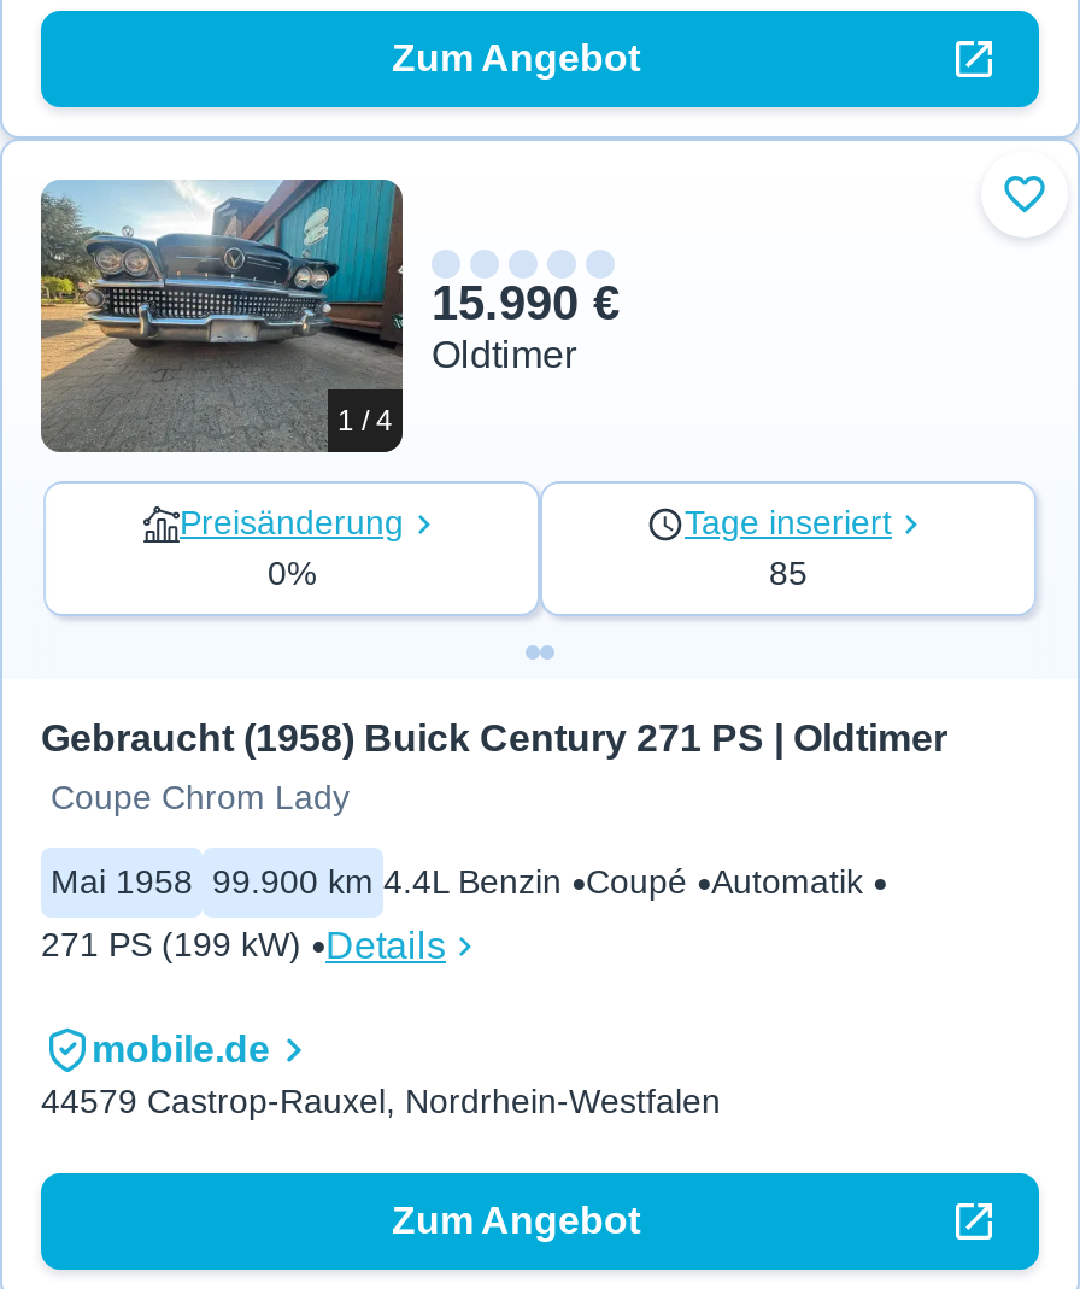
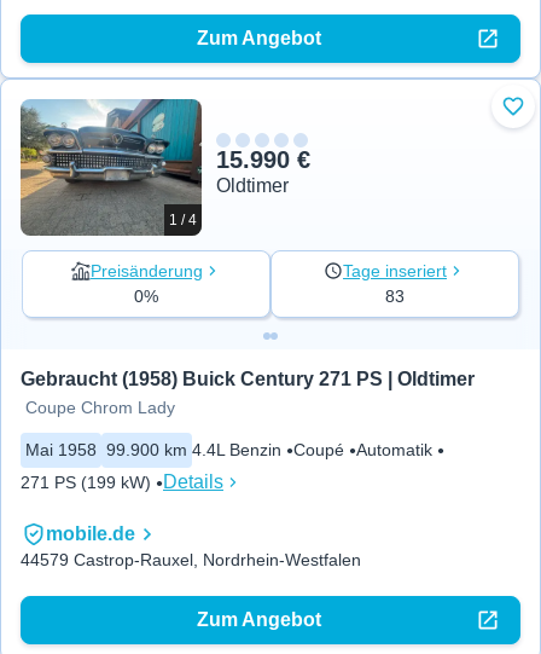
[769,555,808,593] 85 -> [385,286,405,305] 83

